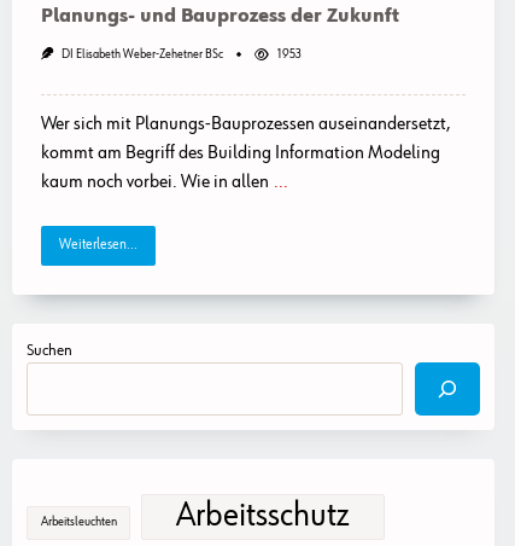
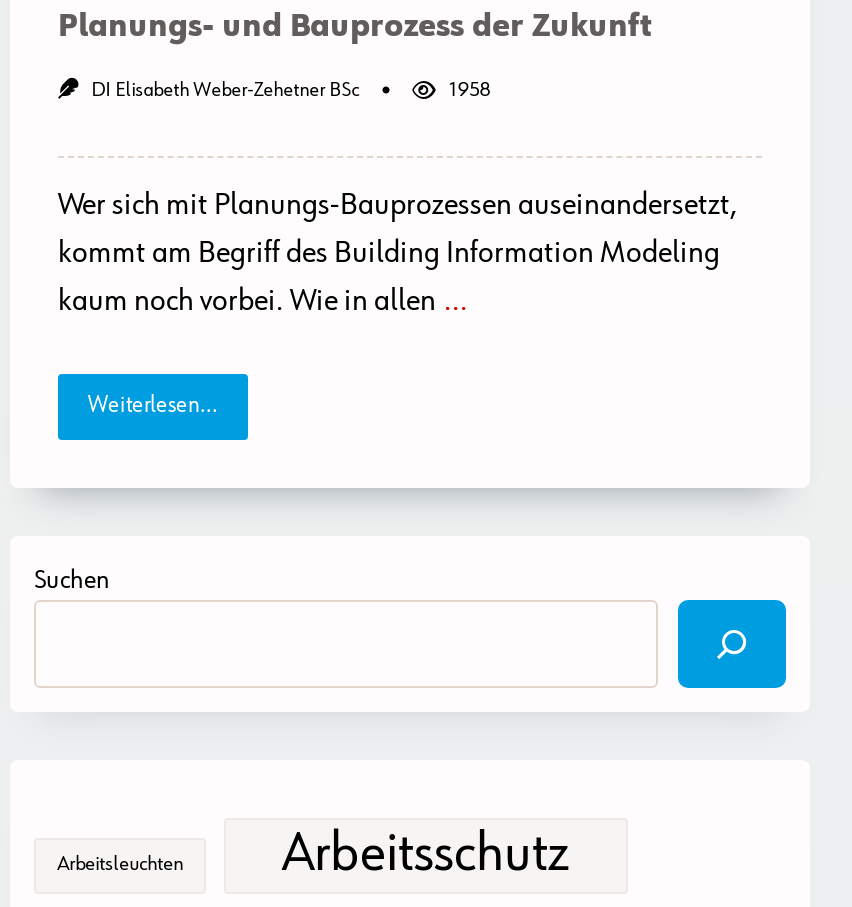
[277,49,301,61] 1953 -> [450,81,490,101] 1958

